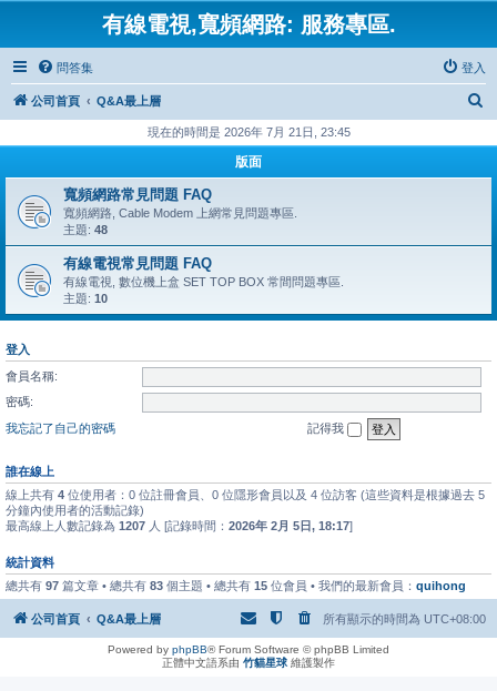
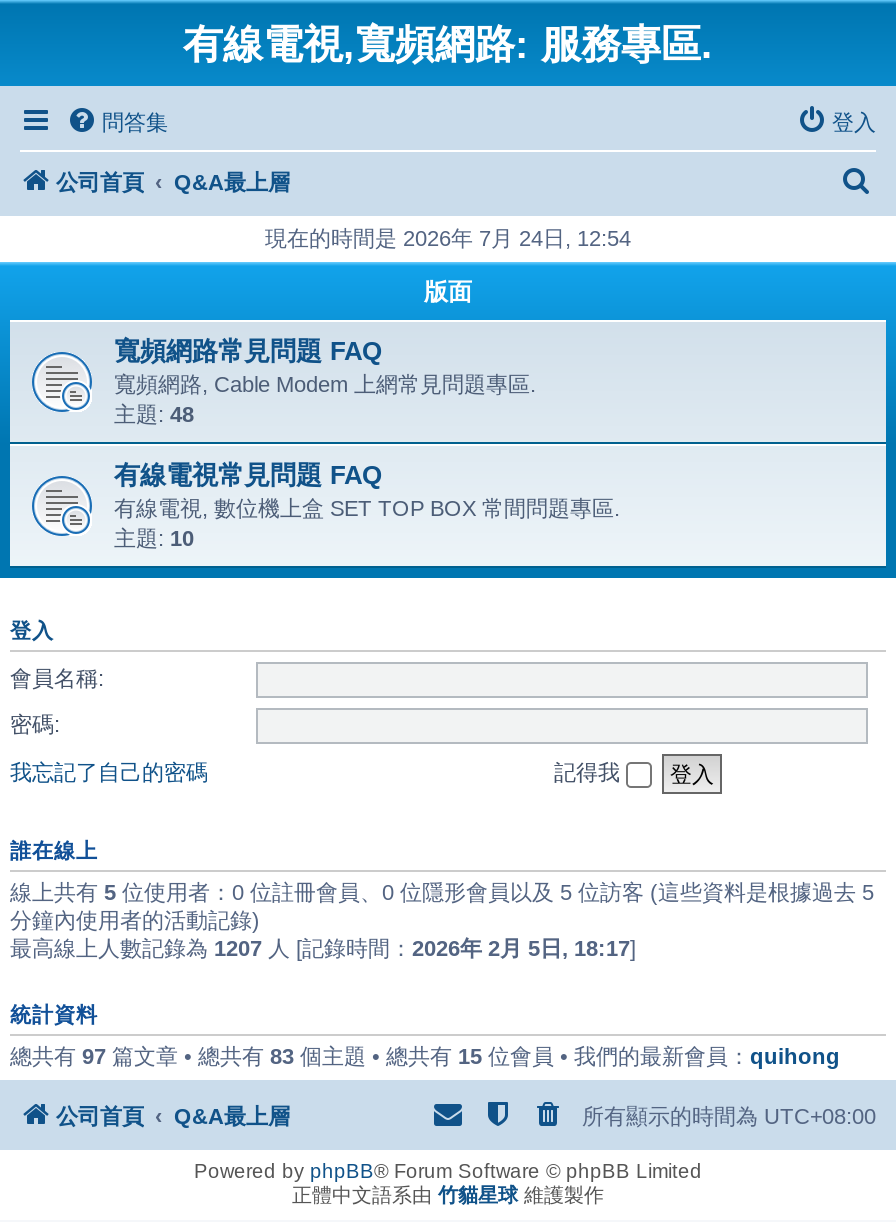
[147,125,350,139] 現在的時間是 2026年 7月 21日, 23:45 -> [265,226,631,250] 現在的時間是 2026年 7月 24日, 12:54
[6,488,485,501] 線上共有4位使用者：0 位註冊會員、0 位隱形會員以及 4 位訪客 (這些資料是根據過去 5 -> [10,880,874,904] 線上共有5位使用者：0 位註冊會員、0 位隱形會員以及 5 位訪客 (這些資料是根據過去 5

